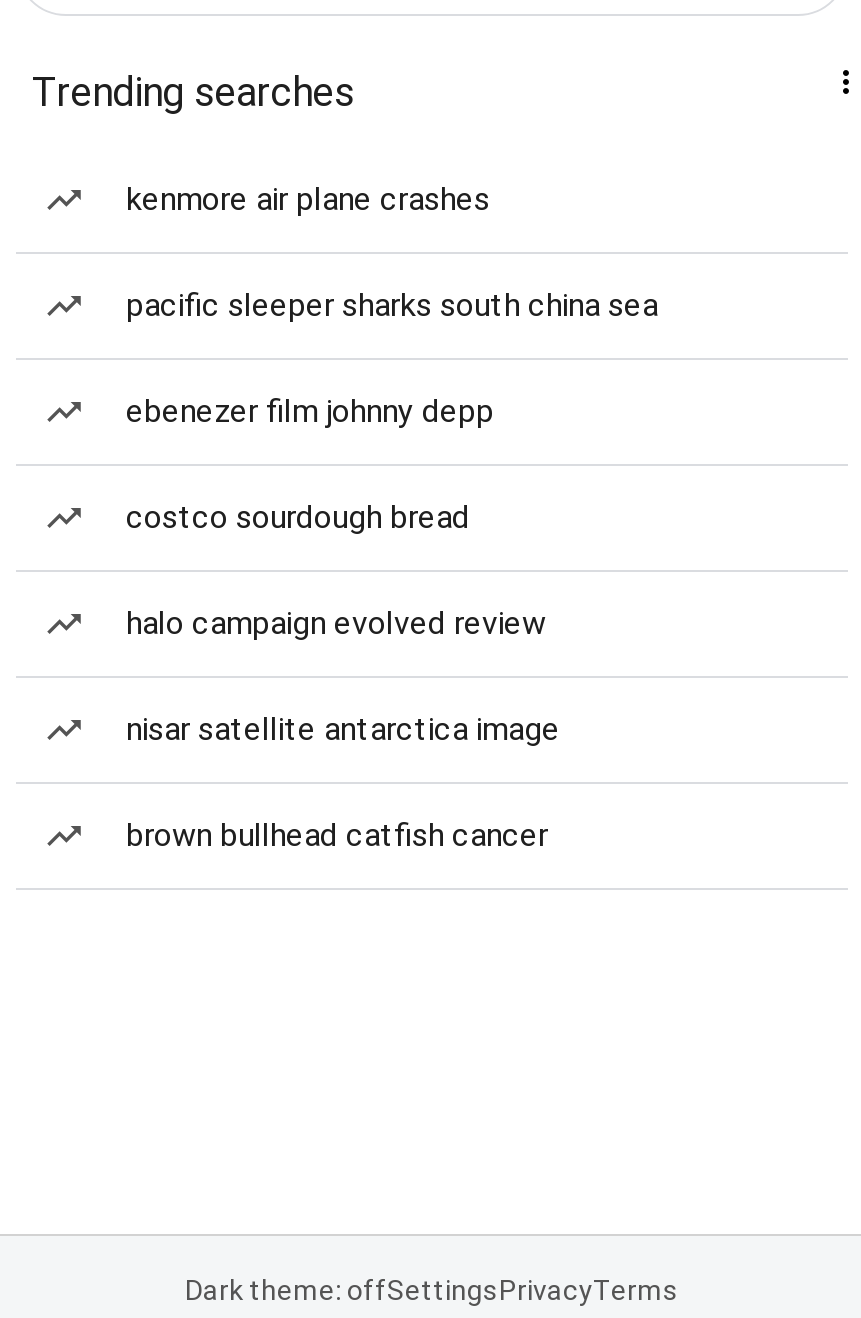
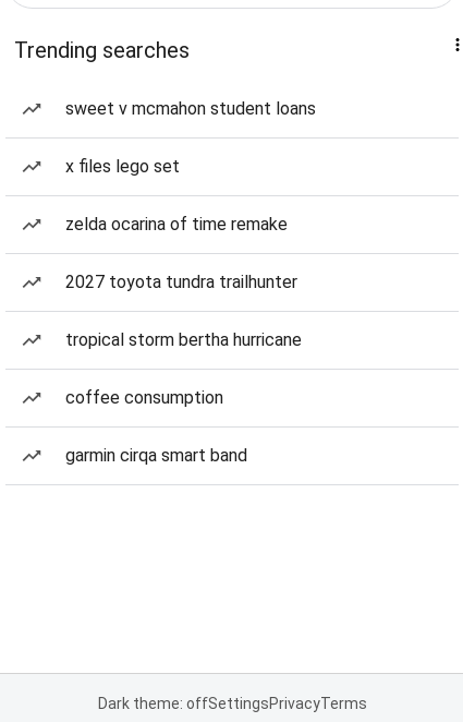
[126,180,490,218] kenmore air plane crashes -> [65,98,316,119] sweet v mcmahon student loans
[126,286,658,324] pacific sleeper sharks south china sea -> [65,156,180,177] x files lego set
[126,392,494,430] ebenezer film johnny depp -> [65,214,288,234] zelda ocarina of time remake
[126,498,470,536] costco sourdough bread -> [65,272,297,292] 2027 toyota tundra trailhunter
[126,604,546,642] halo campaign evolved review -> [65,329,302,350] tropical storm bertha hurricane
[126,710,560,748] nisar satellite antarctica image -> [65,387,223,408] coffee consumption
[126,816,548,854] brown bullhead catfish cancer -> [65,445,247,466] garmin cirqa smart band

